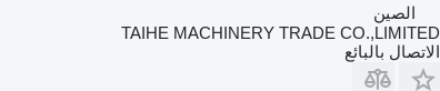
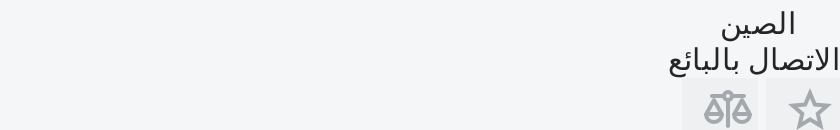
[121,23,440,42] TAIHE MACHINERY TRADE CO.,LIMITED -> none

